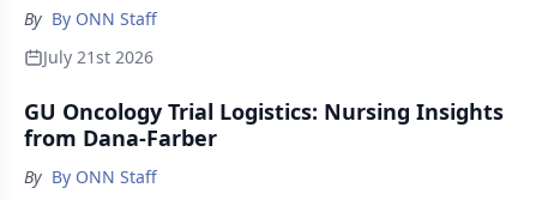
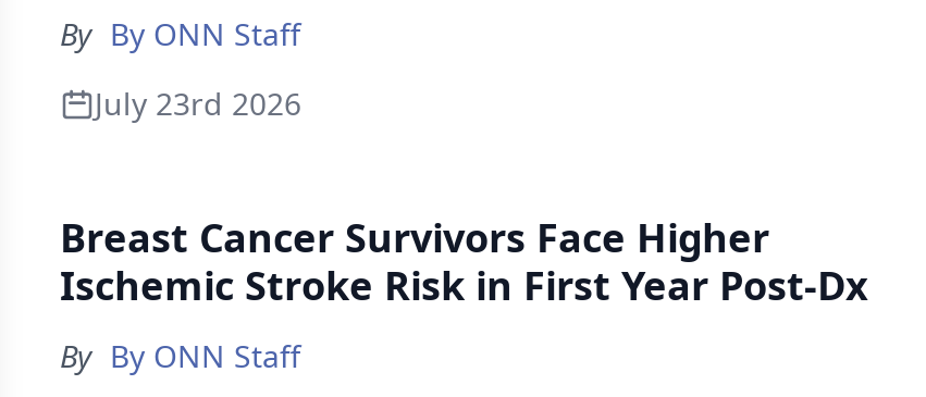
[43,46,153,68] July 21st 2026 -> [95,83,301,124] July 23rd 2026
[24,97,504,152] GU Oncology Trial Logistics: Nursing Insights | from Dana-Farber -> [60,211,867,311] Breast Cancer Survivors Face Higher | Ischemic Stroke Risk in First Year Post-Dx

